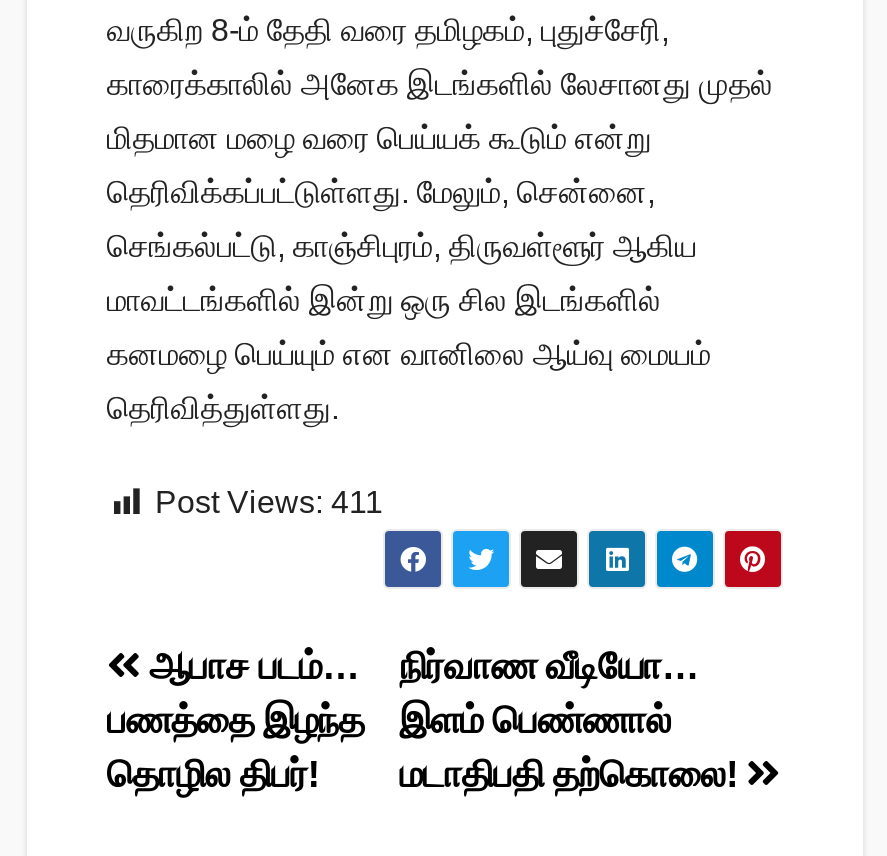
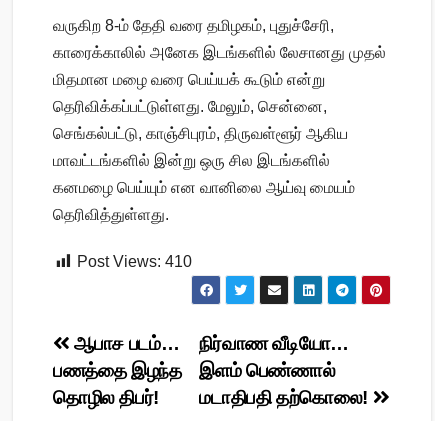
[155,485,383,519] Post Views: 411 -> [77,253,192,270] Post Views: 410

